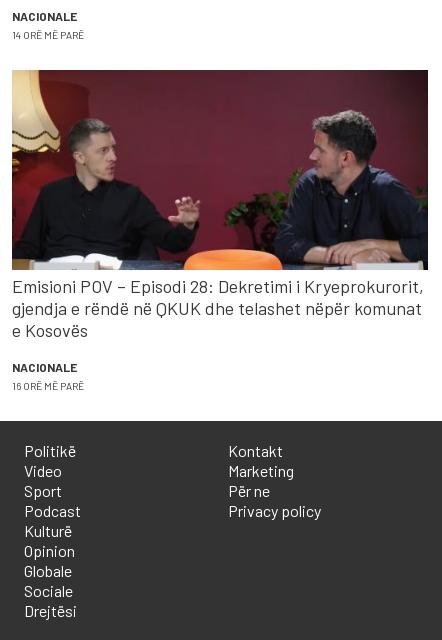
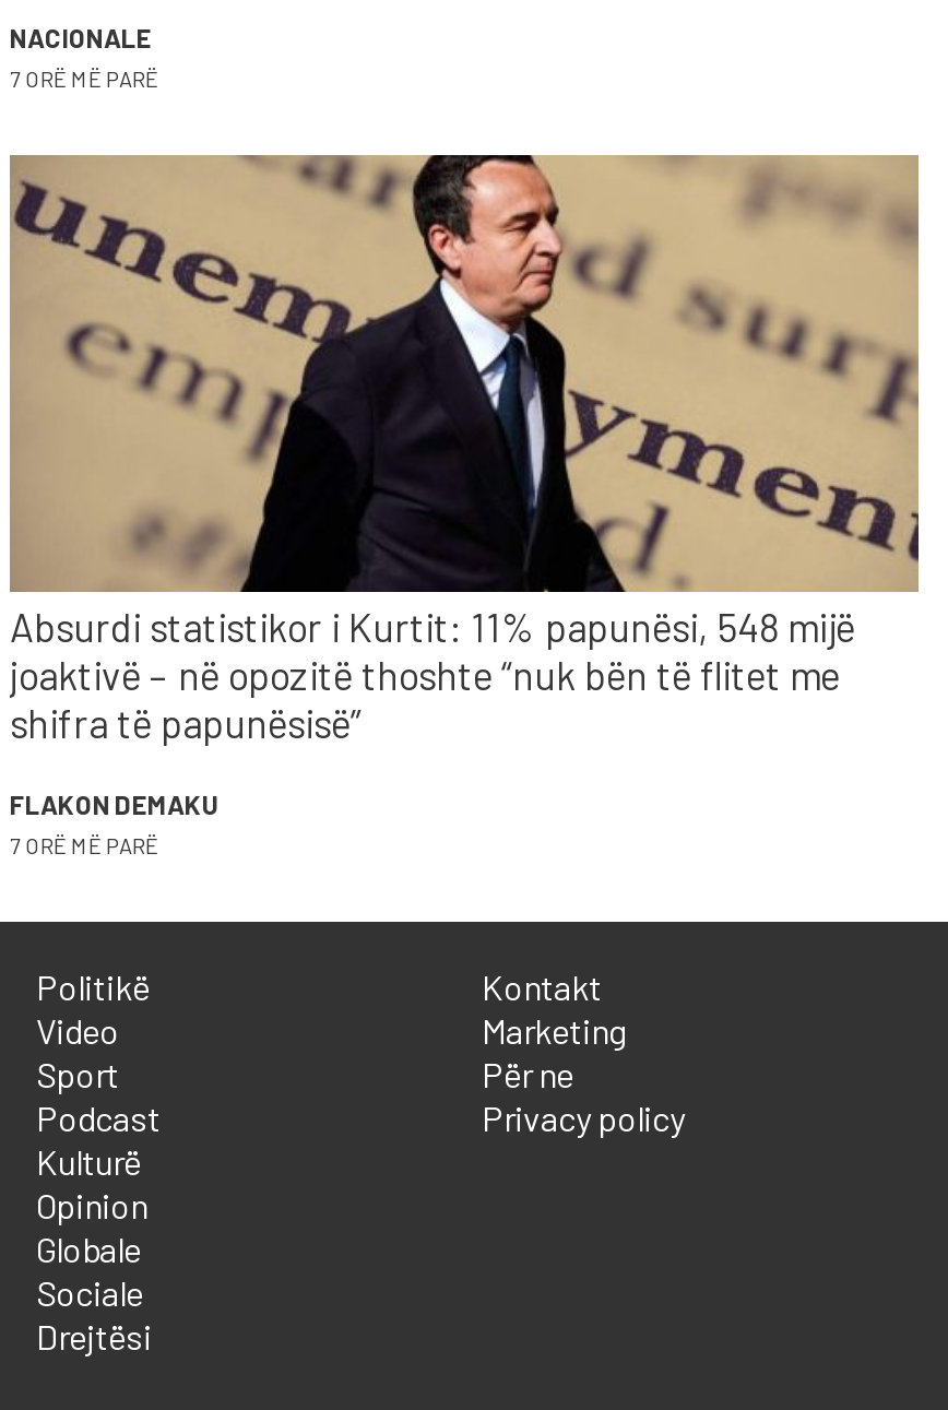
[12,29,84,41] 14 ORË MË PARË -> [10,65,158,91] 7 ORË MË PARË
[12,69,429,341] [image] | Emisioni POV – Episodi 28: Dekretimi i Kryeprokurorit, | gjendja e rëndë në QKUK dhe telashet nëpër komunat | e Kosovës -> [10,154,921,746] [image] | Absurdi statistikor i Kurtit: 11% papunësi, 548 mijë | joaktivë – në opozitë thoshte “nuk bën të flitet me | shifra të papunësisë”
[12,360,84,392] NACIONALE | 16 ORË MË PARË -> [10,788,220,858] FLAKON DEMAKU | 7 ORË MË PARË

